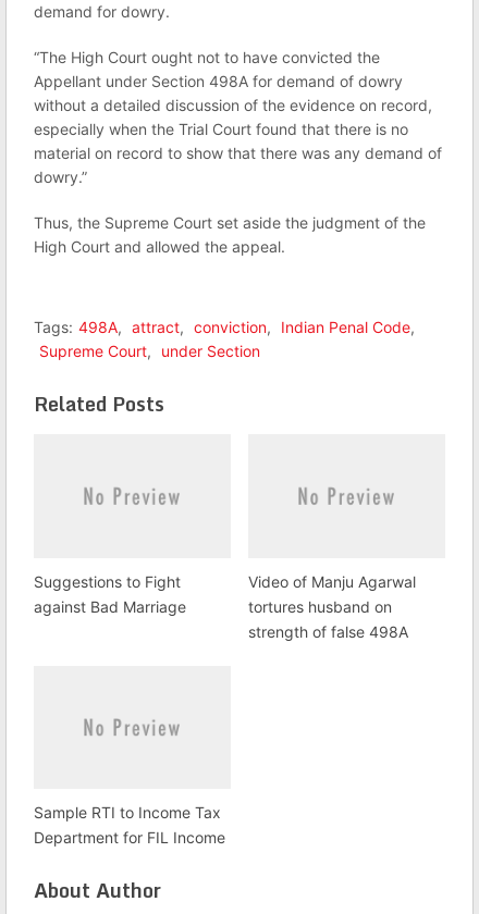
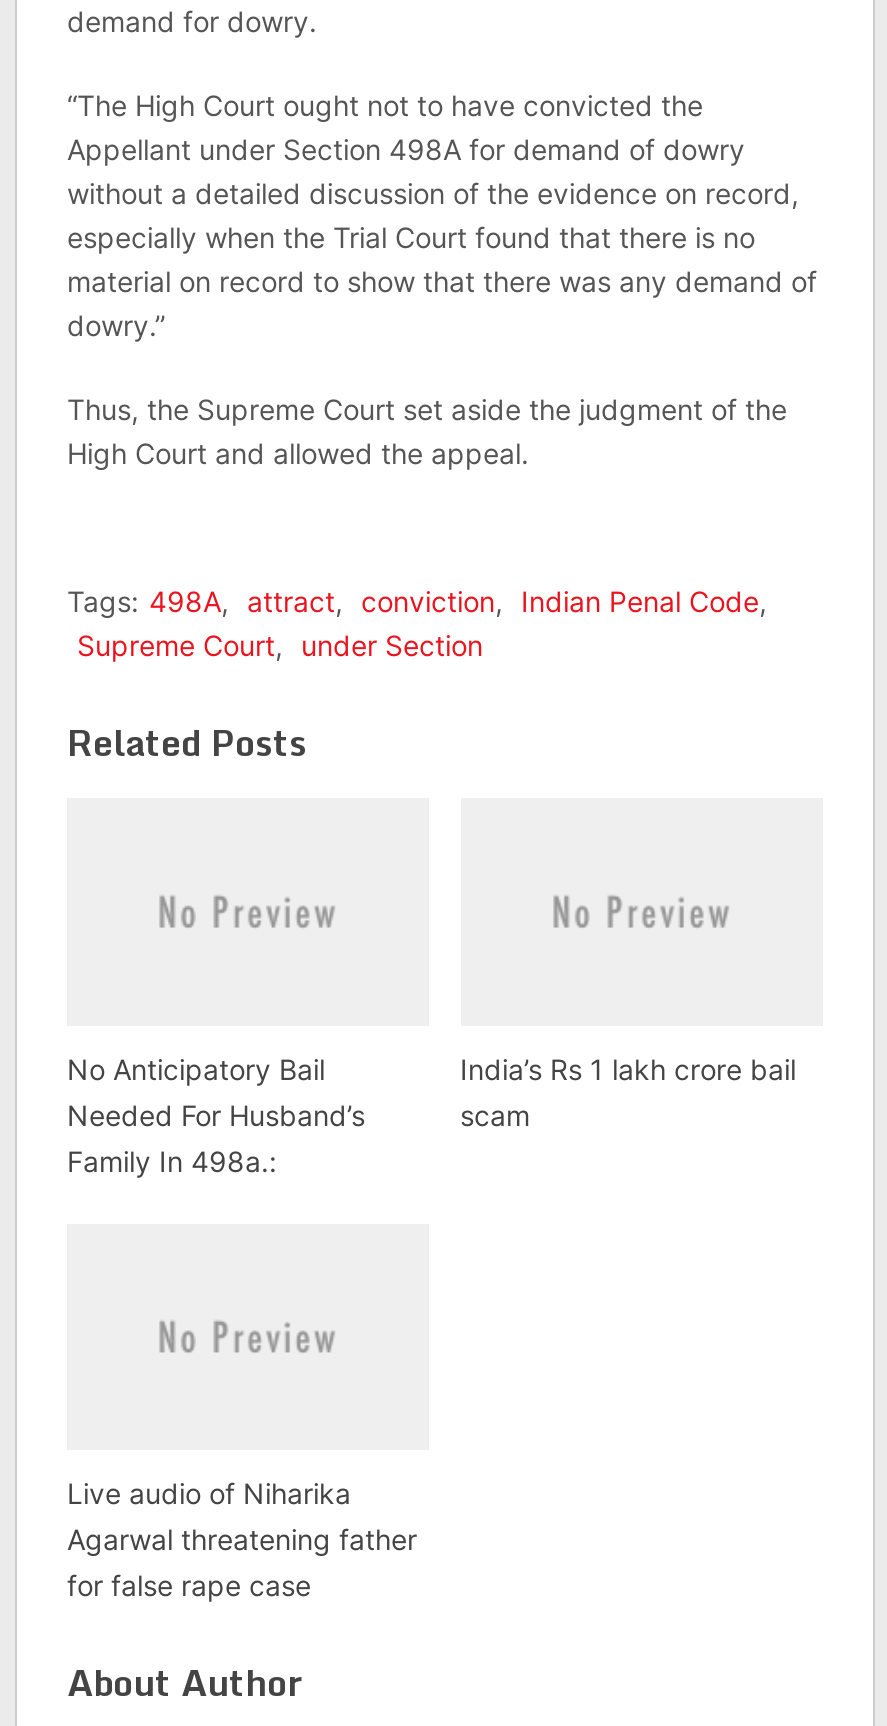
[34,572,186,616] Suggestions to Fight | against Bad Marriage -> [67,1052,365,1178] No Anticipatory Bail | Needed For Husband’s | Family In 498a.:
[248,572,415,641] Video of Manju Agarwal | tortures husband on | strength of false 498A -> [460,1052,796,1132] India’s Rs 1 lakh crore bail | scam
[34,803,225,847] Sample RTI to Income Tax | Department for FIL Income -> [67,1476,417,1602] Live audio of Niharika | Agarwal threatening father | for false rape case

